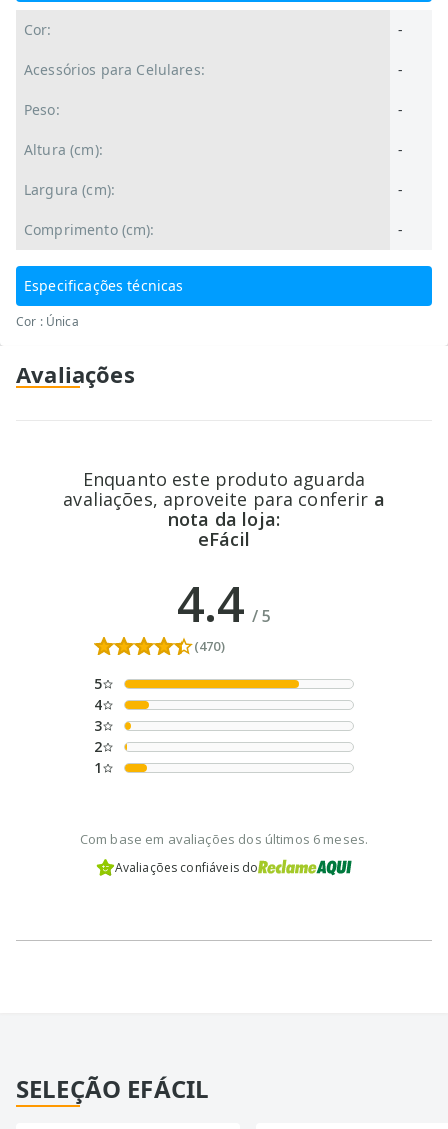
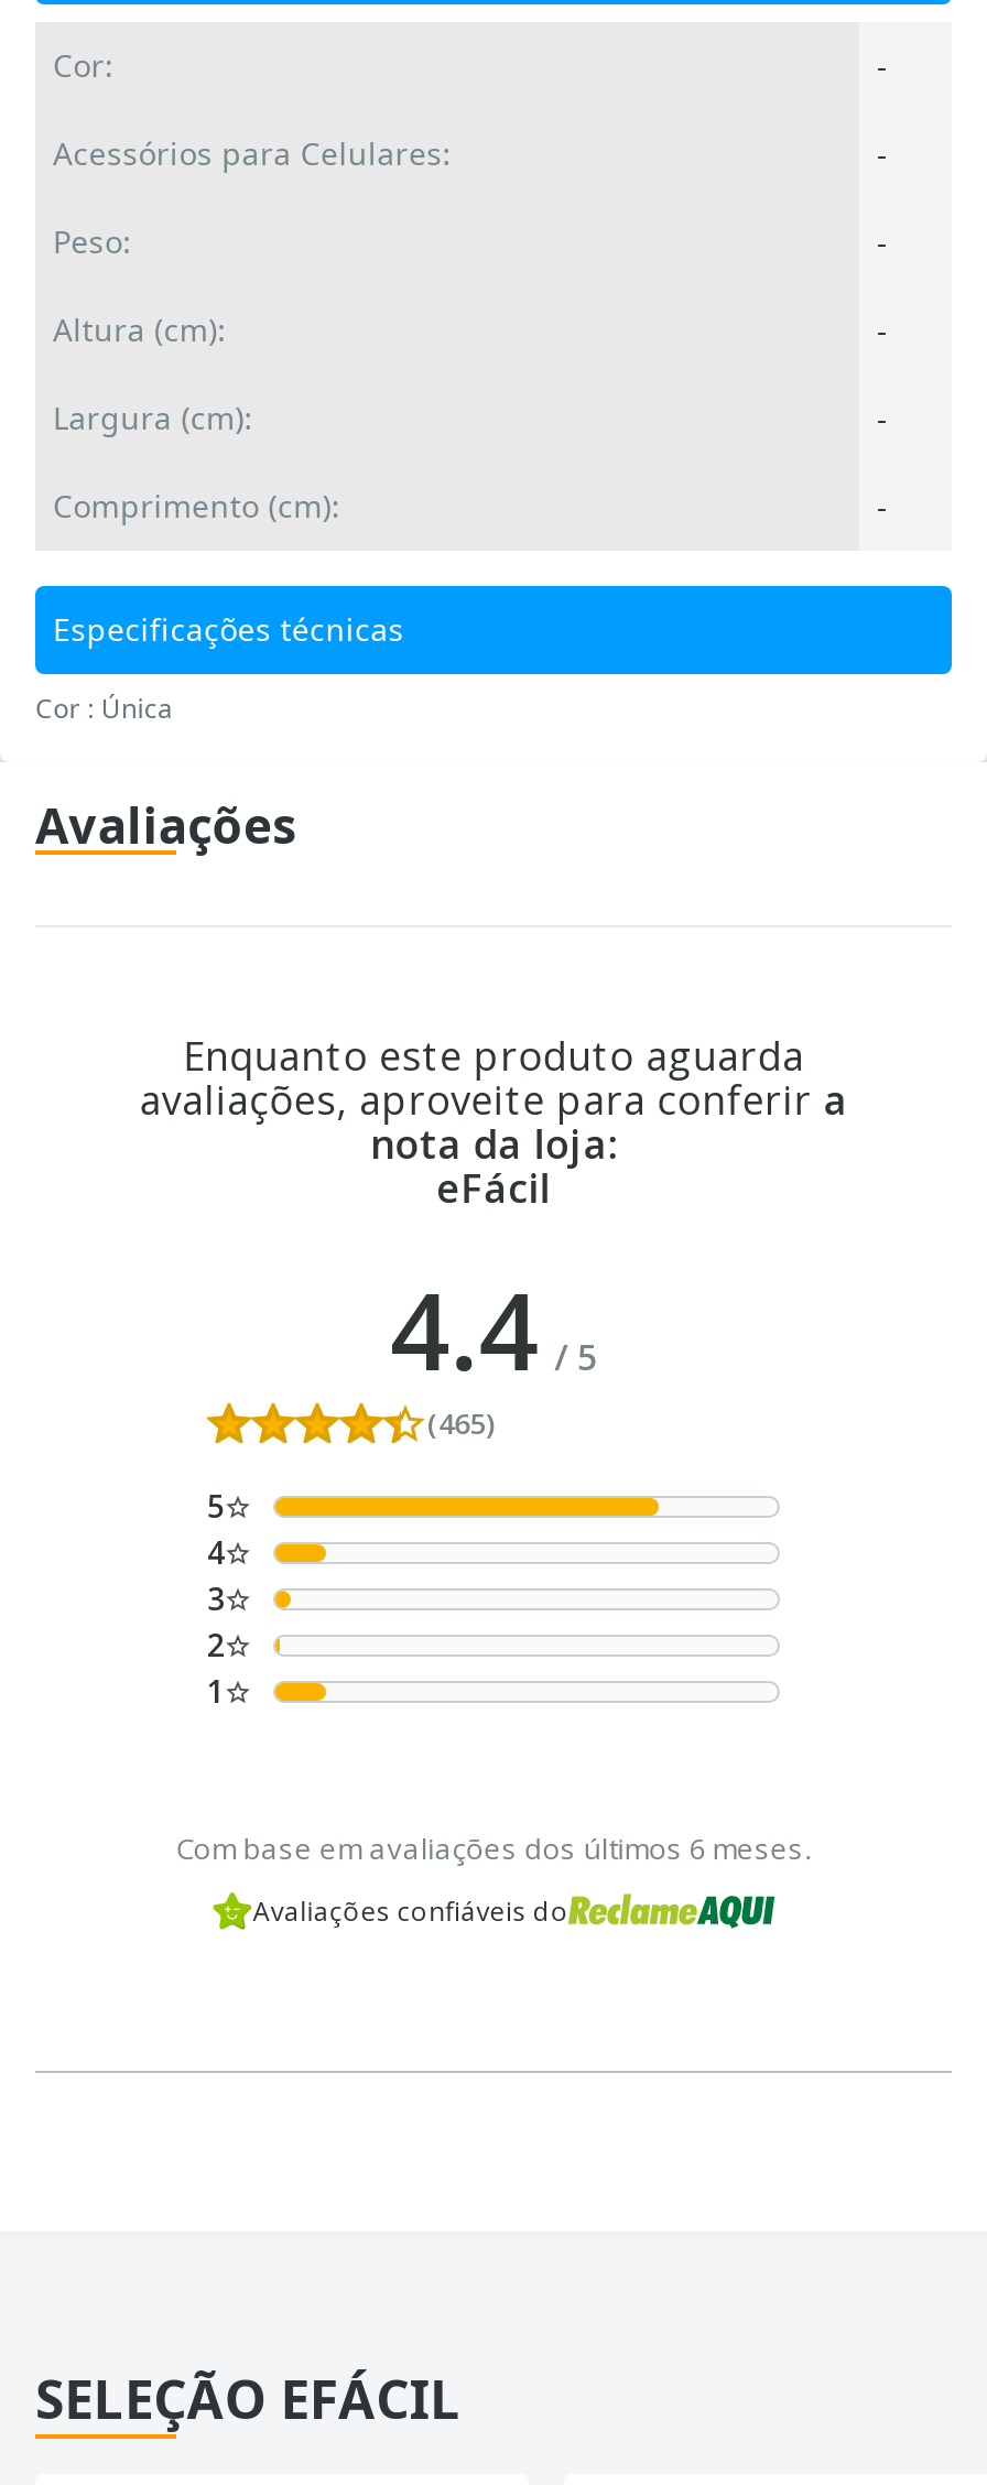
[194,637,225,655] (470) -> [427,1403,495,1443] (465)

